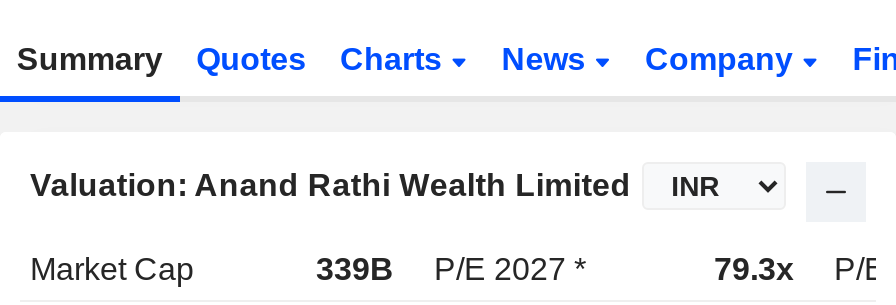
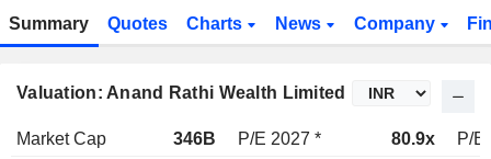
[316,252,586,286] 339B P/E 2027 * -> [173,129,321,148] 346B P/E 2027 *
[714,252,794,286] 79.3x -> [391,129,435,148] 80.9x

